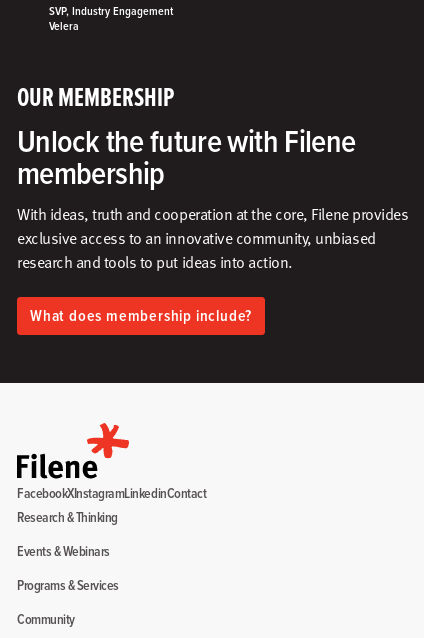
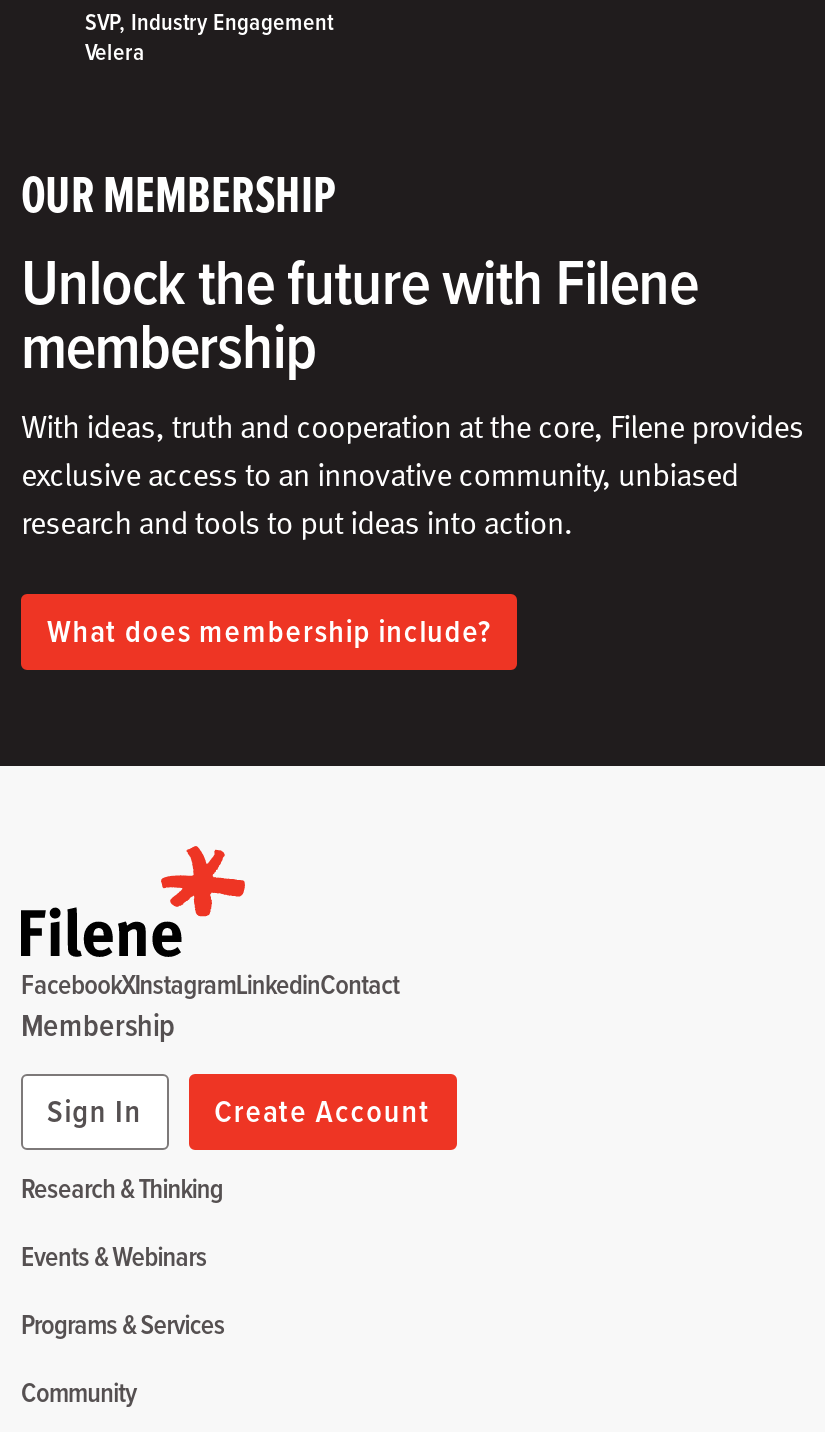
none -> [21,1002,431,1134] Membership | Sign In | Create Account

